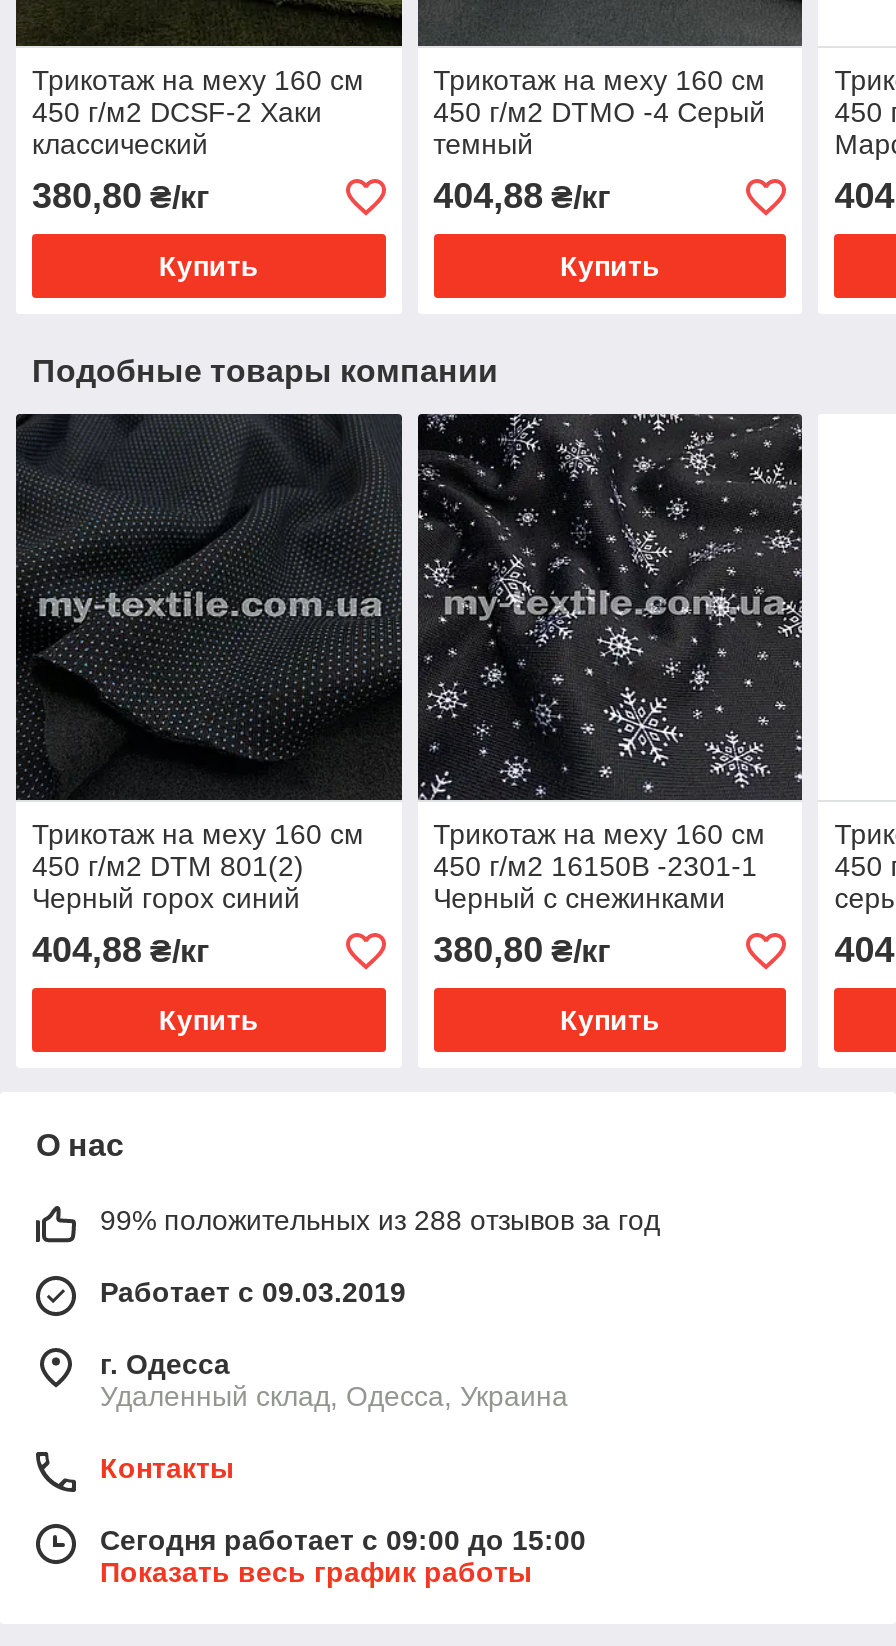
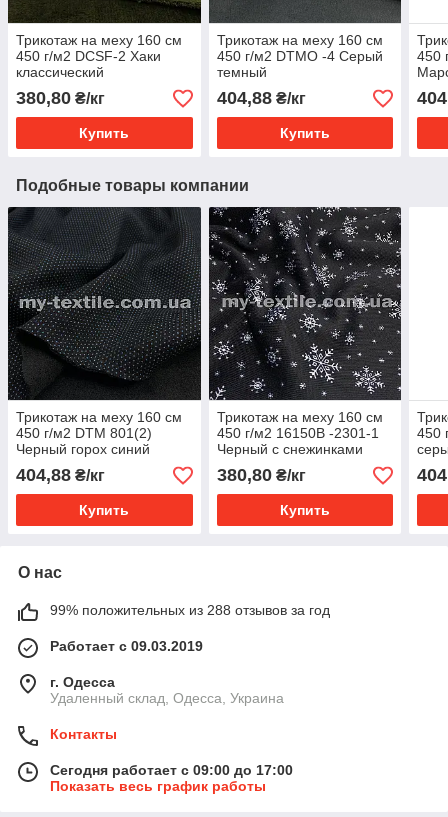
[100,1524,586,1556] Сегодня работает с 09:00 до 15:00 -> [50,762,293,778] Сегодня работает с 09:00 до 17:00

